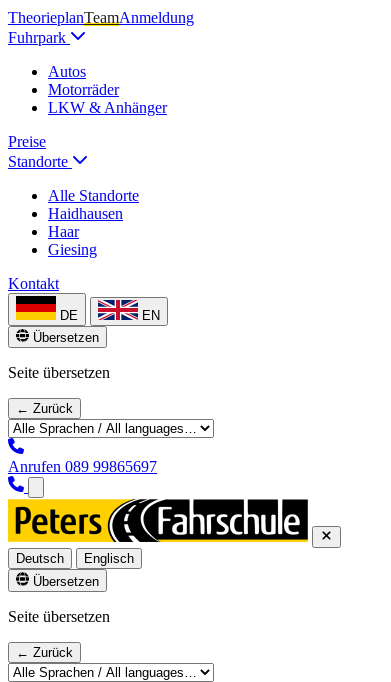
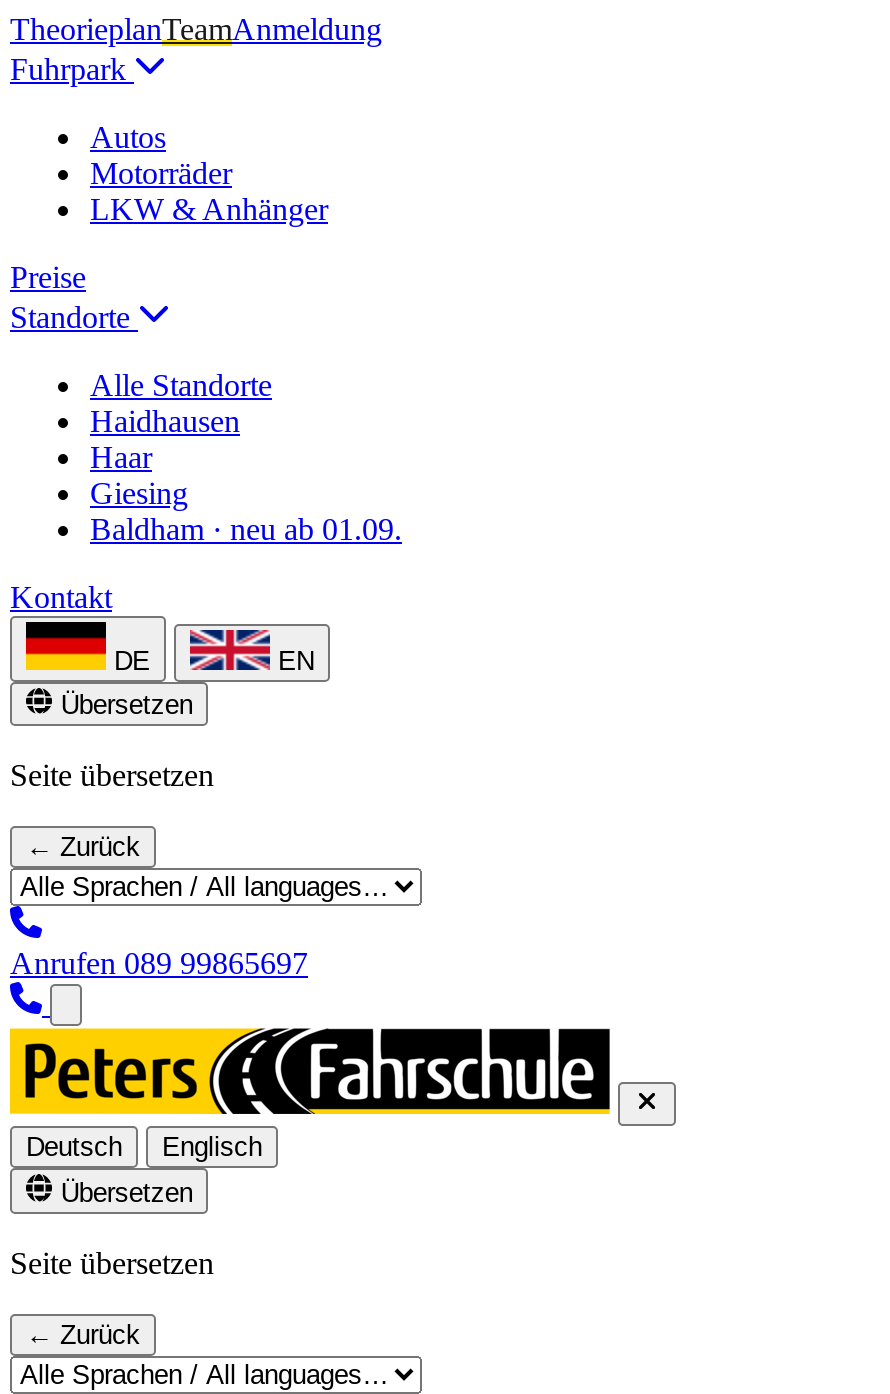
none -> [90,512,402,546] Baldham · neu ab 01.09.

